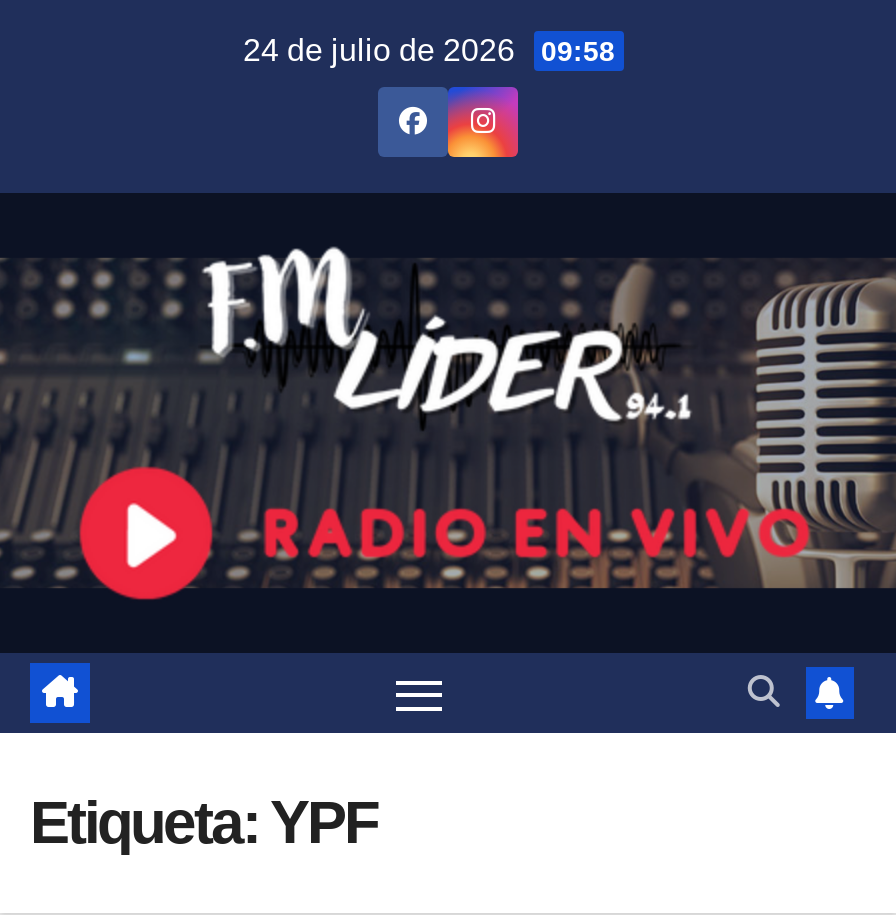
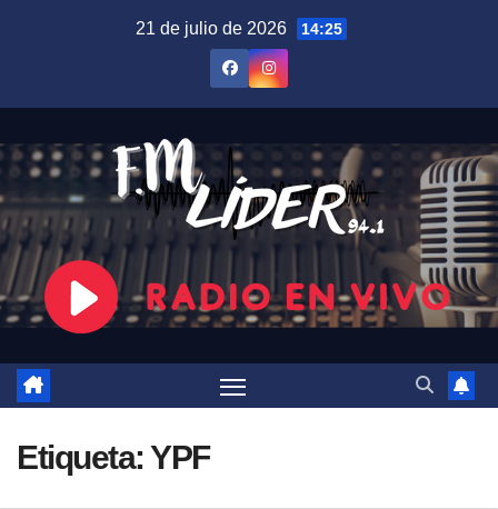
[243,33,615,67] 24 de julio de 2026 09:58 -> [135,19,342,38] 21 de julio de 2026 14:25

